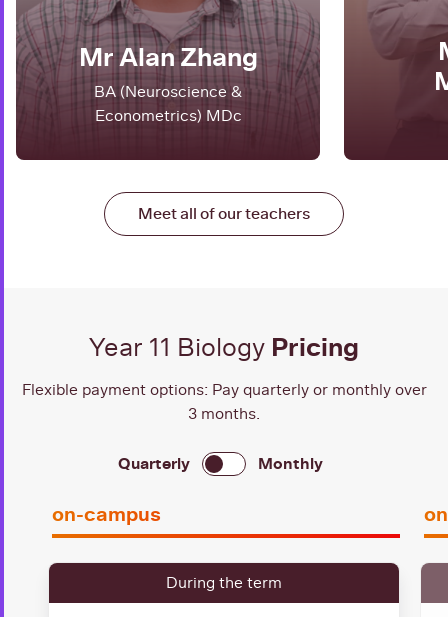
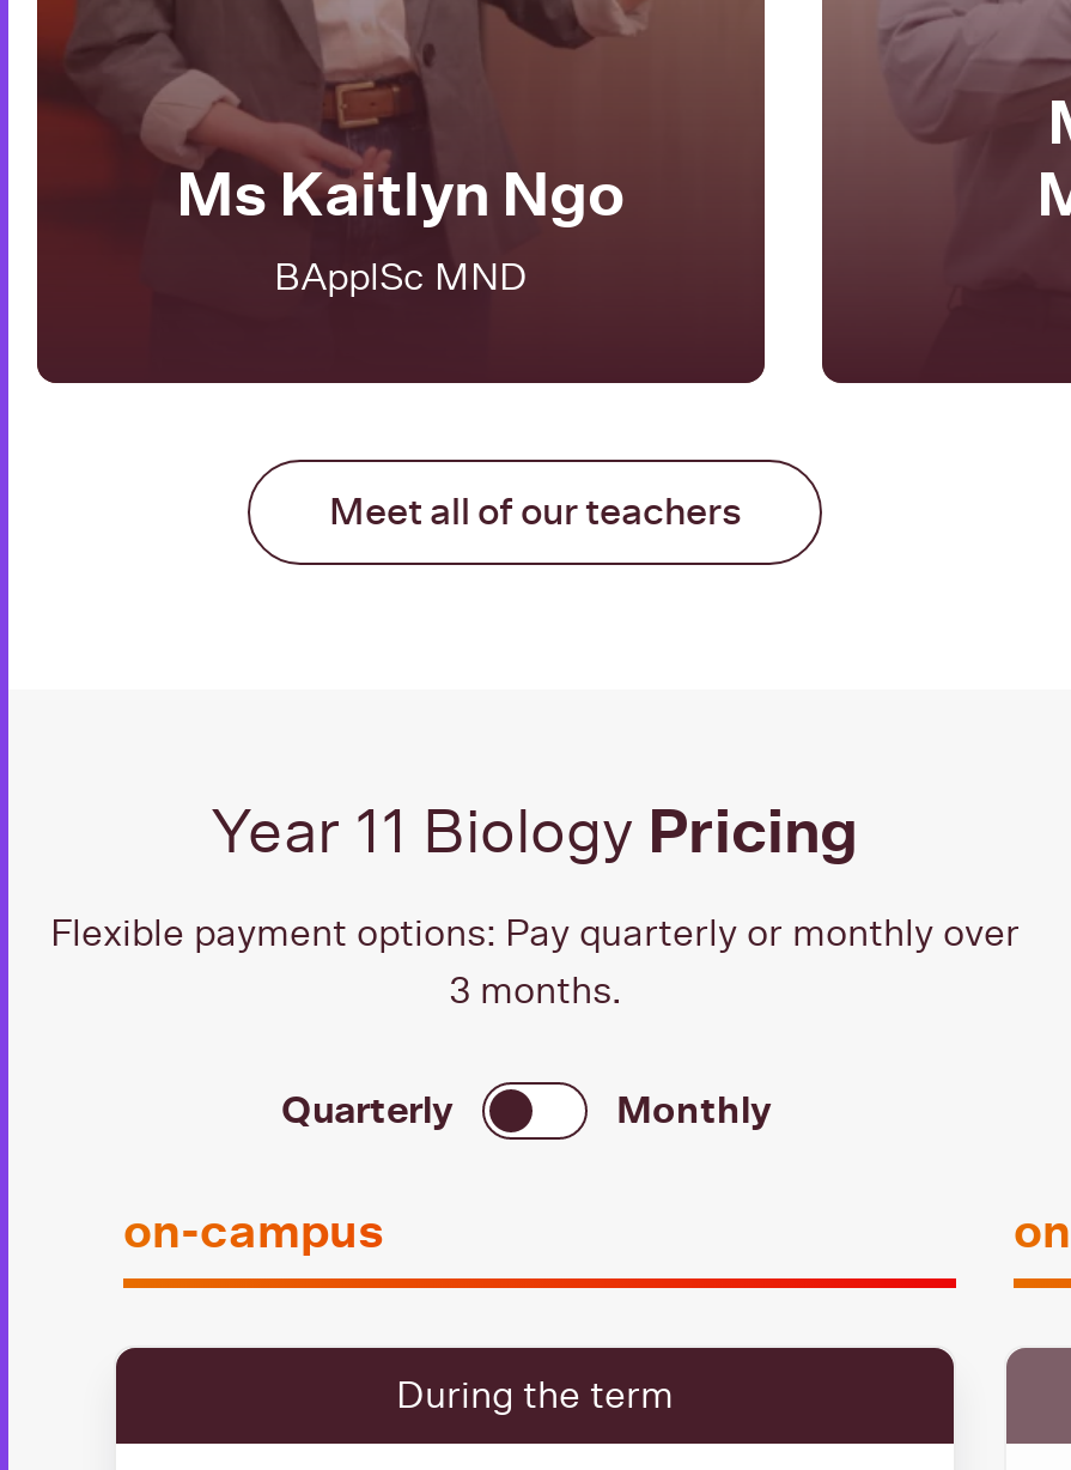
[78,41,257,125] Mr Alan Zhang | BA (Neuroscience & | Econometrics) MDc -> [176,156,626,300] Ms Kaitlyn Ngo | BApplSc MND

